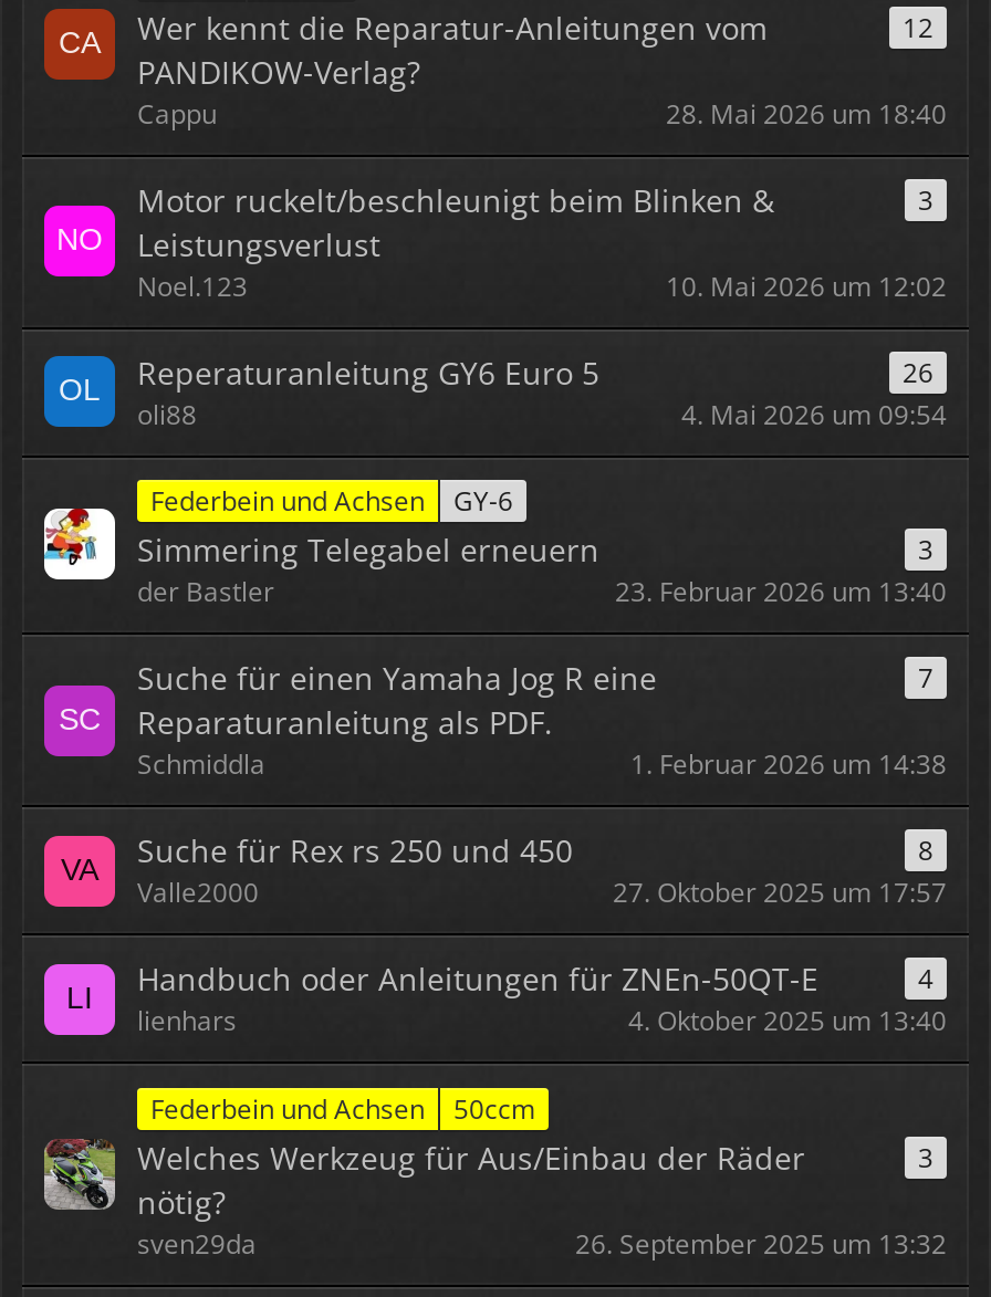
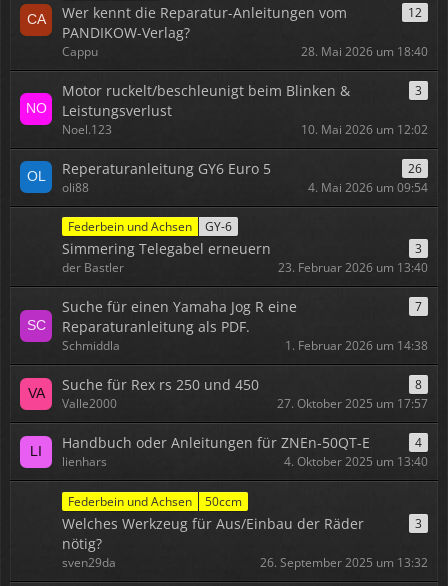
[42,506,117,582] [image] -> none
[42,1137,117,1212] [image] -> none

